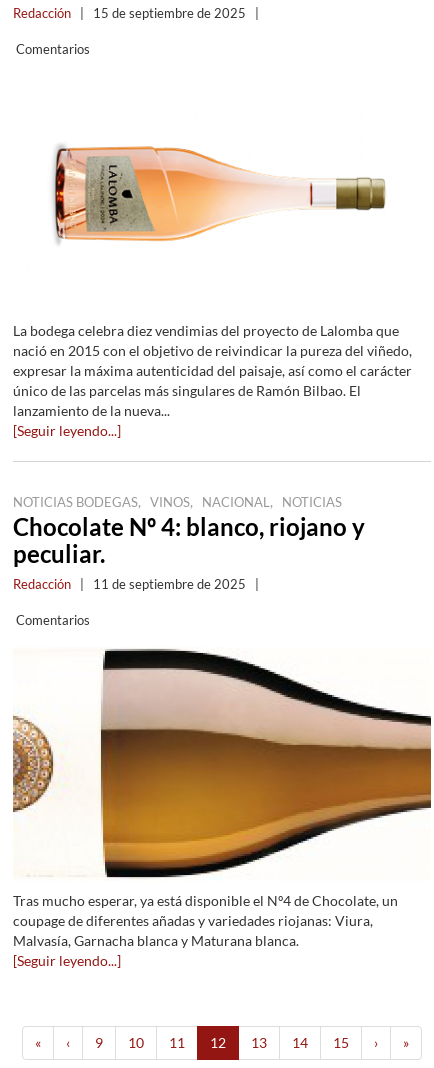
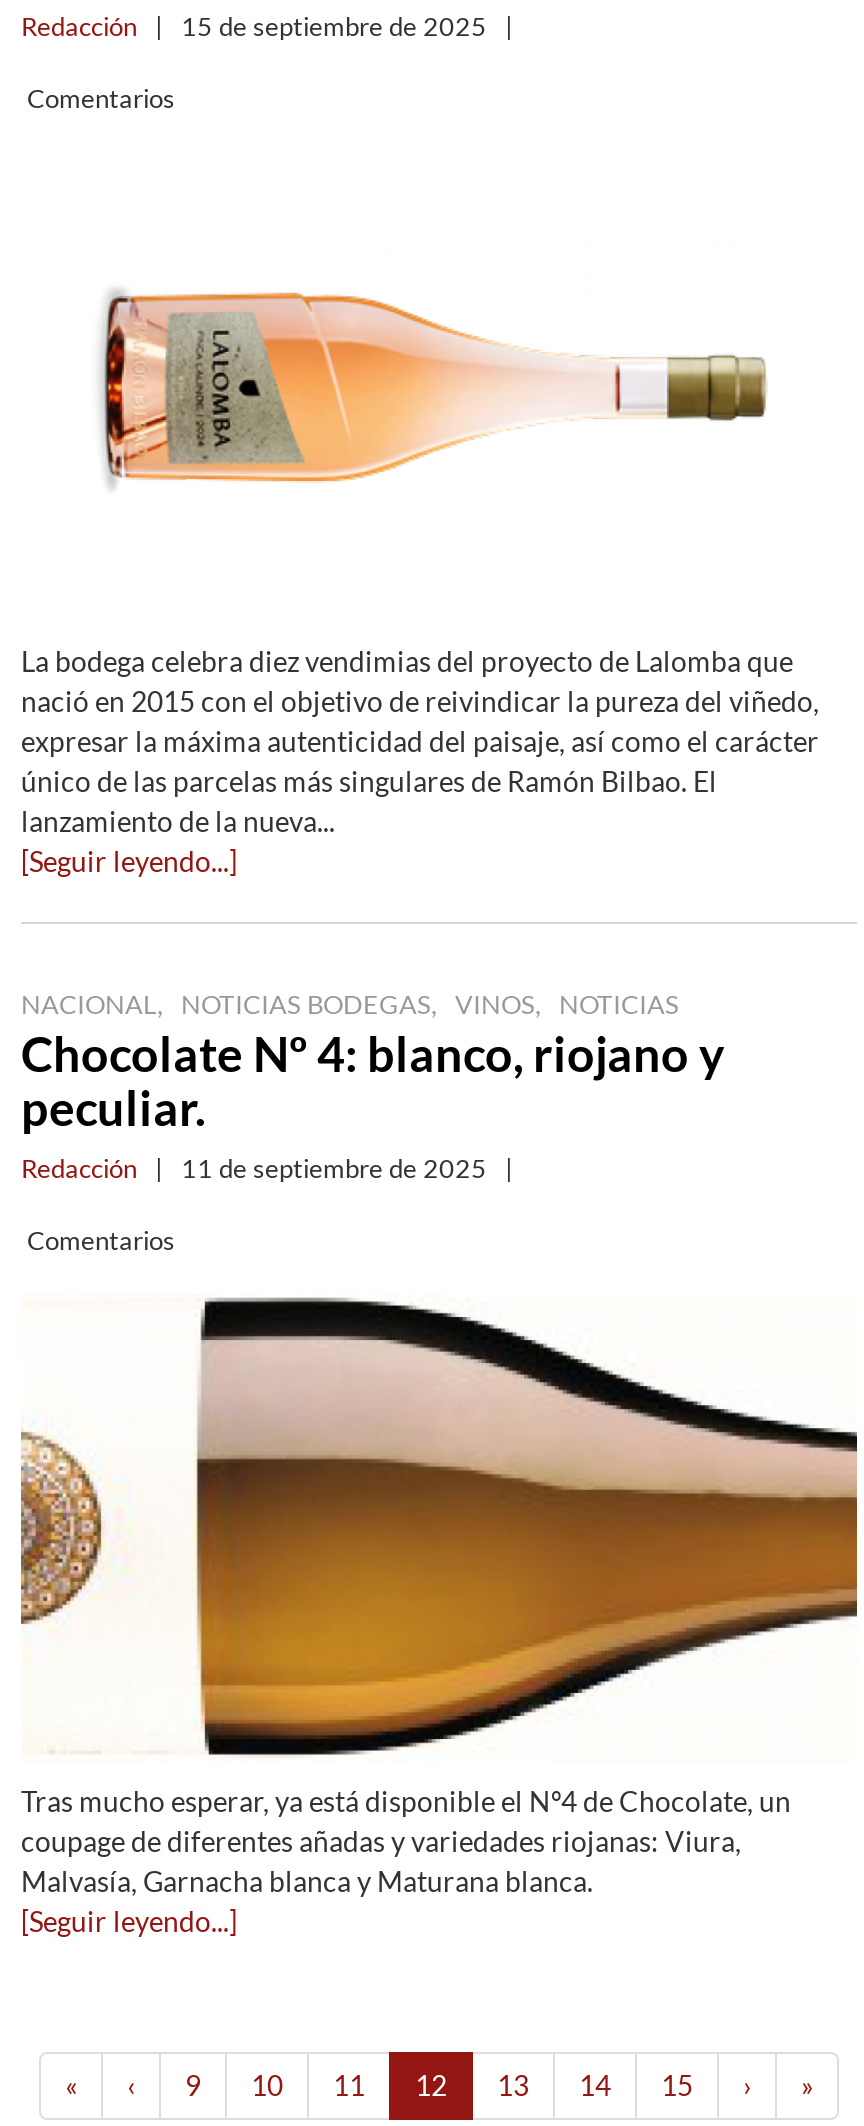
[13,492,342,509] NOTICIAS BODEGAS, VINOS, NACIONAL, NOTICIAS -> [21,985,679,1019] NACIONAL, NOTICIAS BODEGAS, VINOS, NOTICIAS

